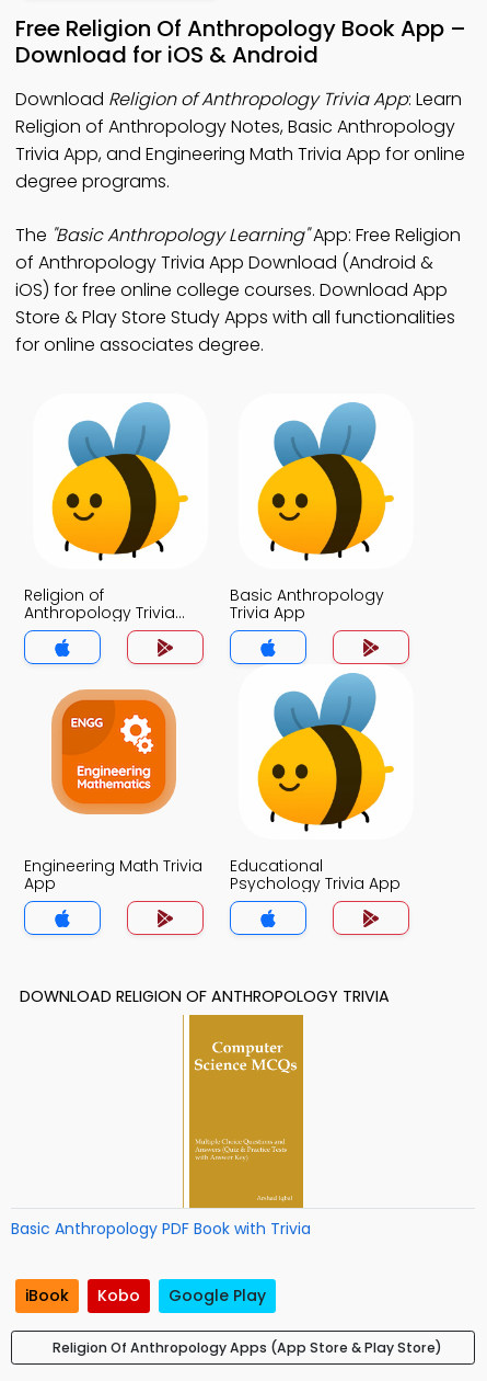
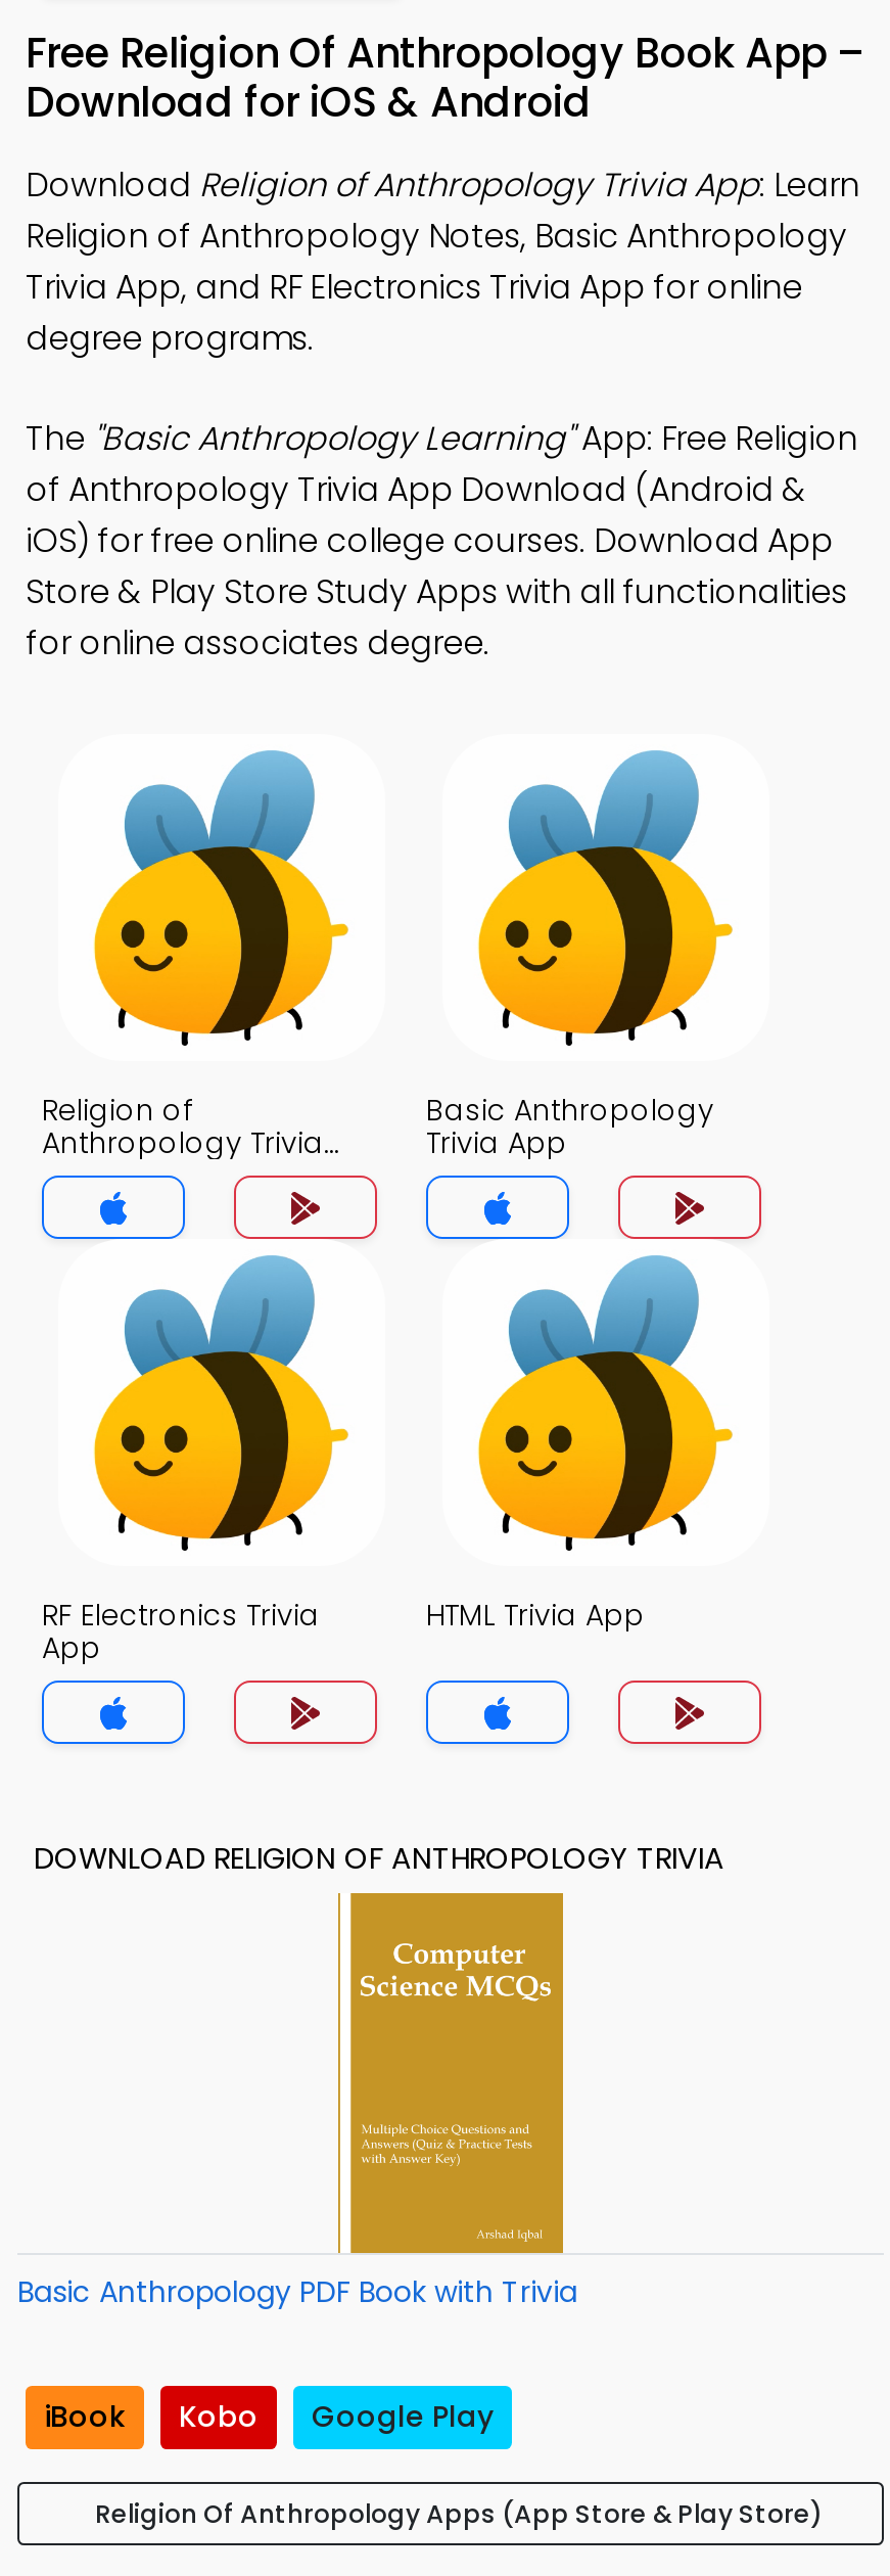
[15,141,465,167] Trivia App, and Engineering Math Trivia App for online -> [26,264,802,311] Trivia App, and RF Electronics Trivia App for online
[24,673,202,877] [image] | Engineering Math Trivia -> [42,1253,350,1636] [image] | RF Electronics Trivia
[230,855,401,894] Educational | Psychology Trivia App -> [426,1595,645,1636] HTML Trivia App

